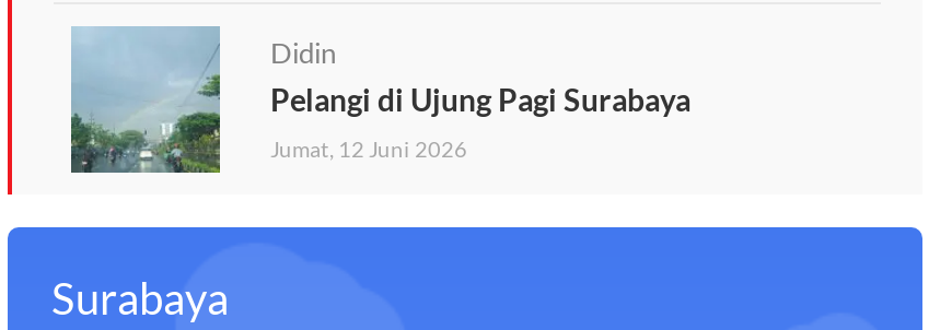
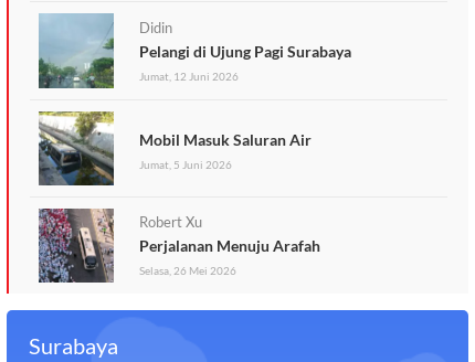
none -> [38,110,320,277] [image] | Mobil Masuk Saluran Air | Jumat, 5 Juni 2026 | Robert Xu | Perjalanan Menuju Arafah | Selasa, 26 Mei 2026
none -> [38,207,115,284] [image]

